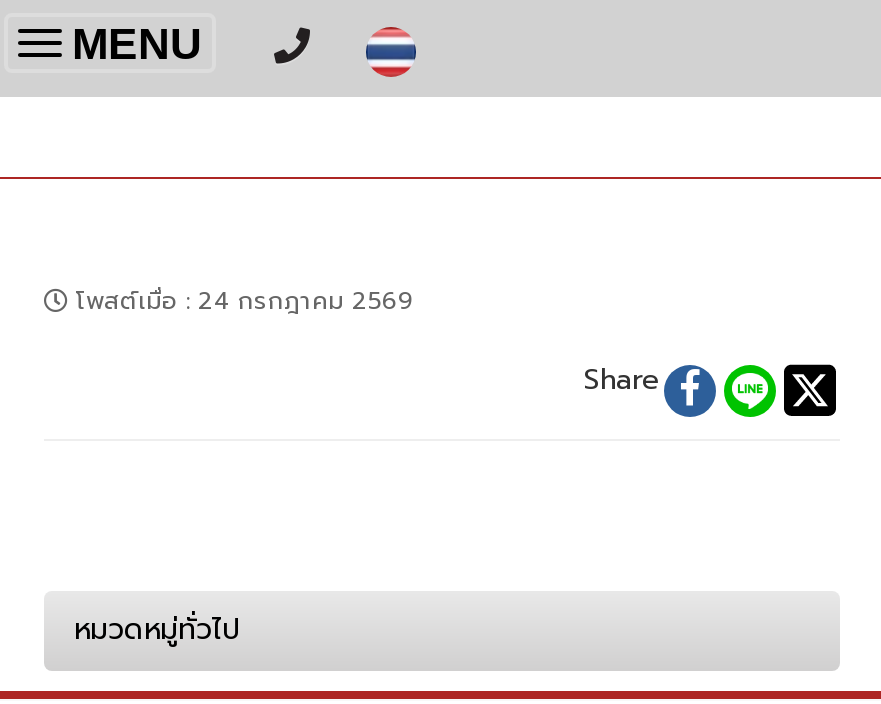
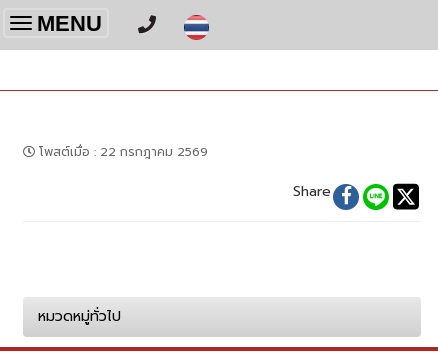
[76,282,414,318] โพสต์เมื่อ: 24 กรกฎาคม 2569 -> [39,143,208,161] โพสต์เมื่อ: 22 กรกฎาคม 2569

